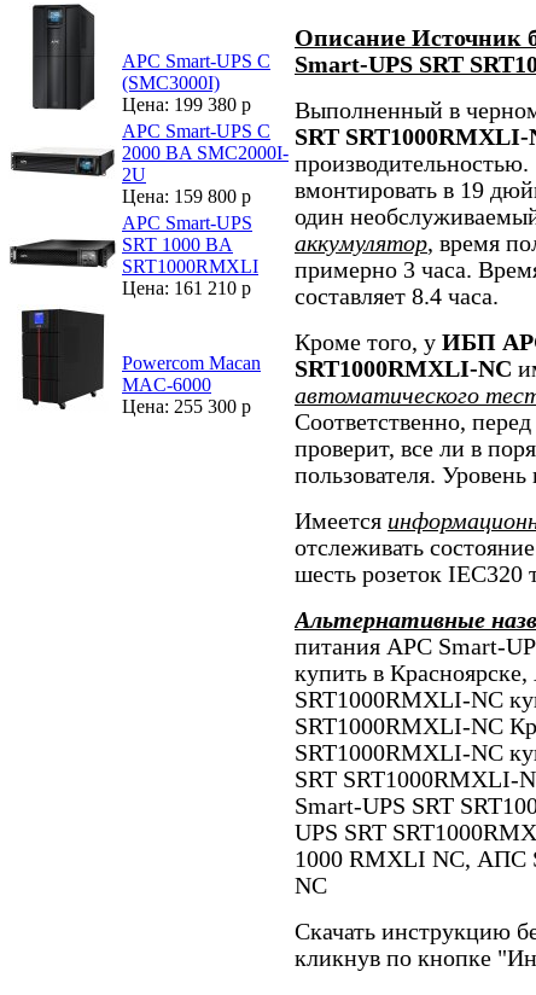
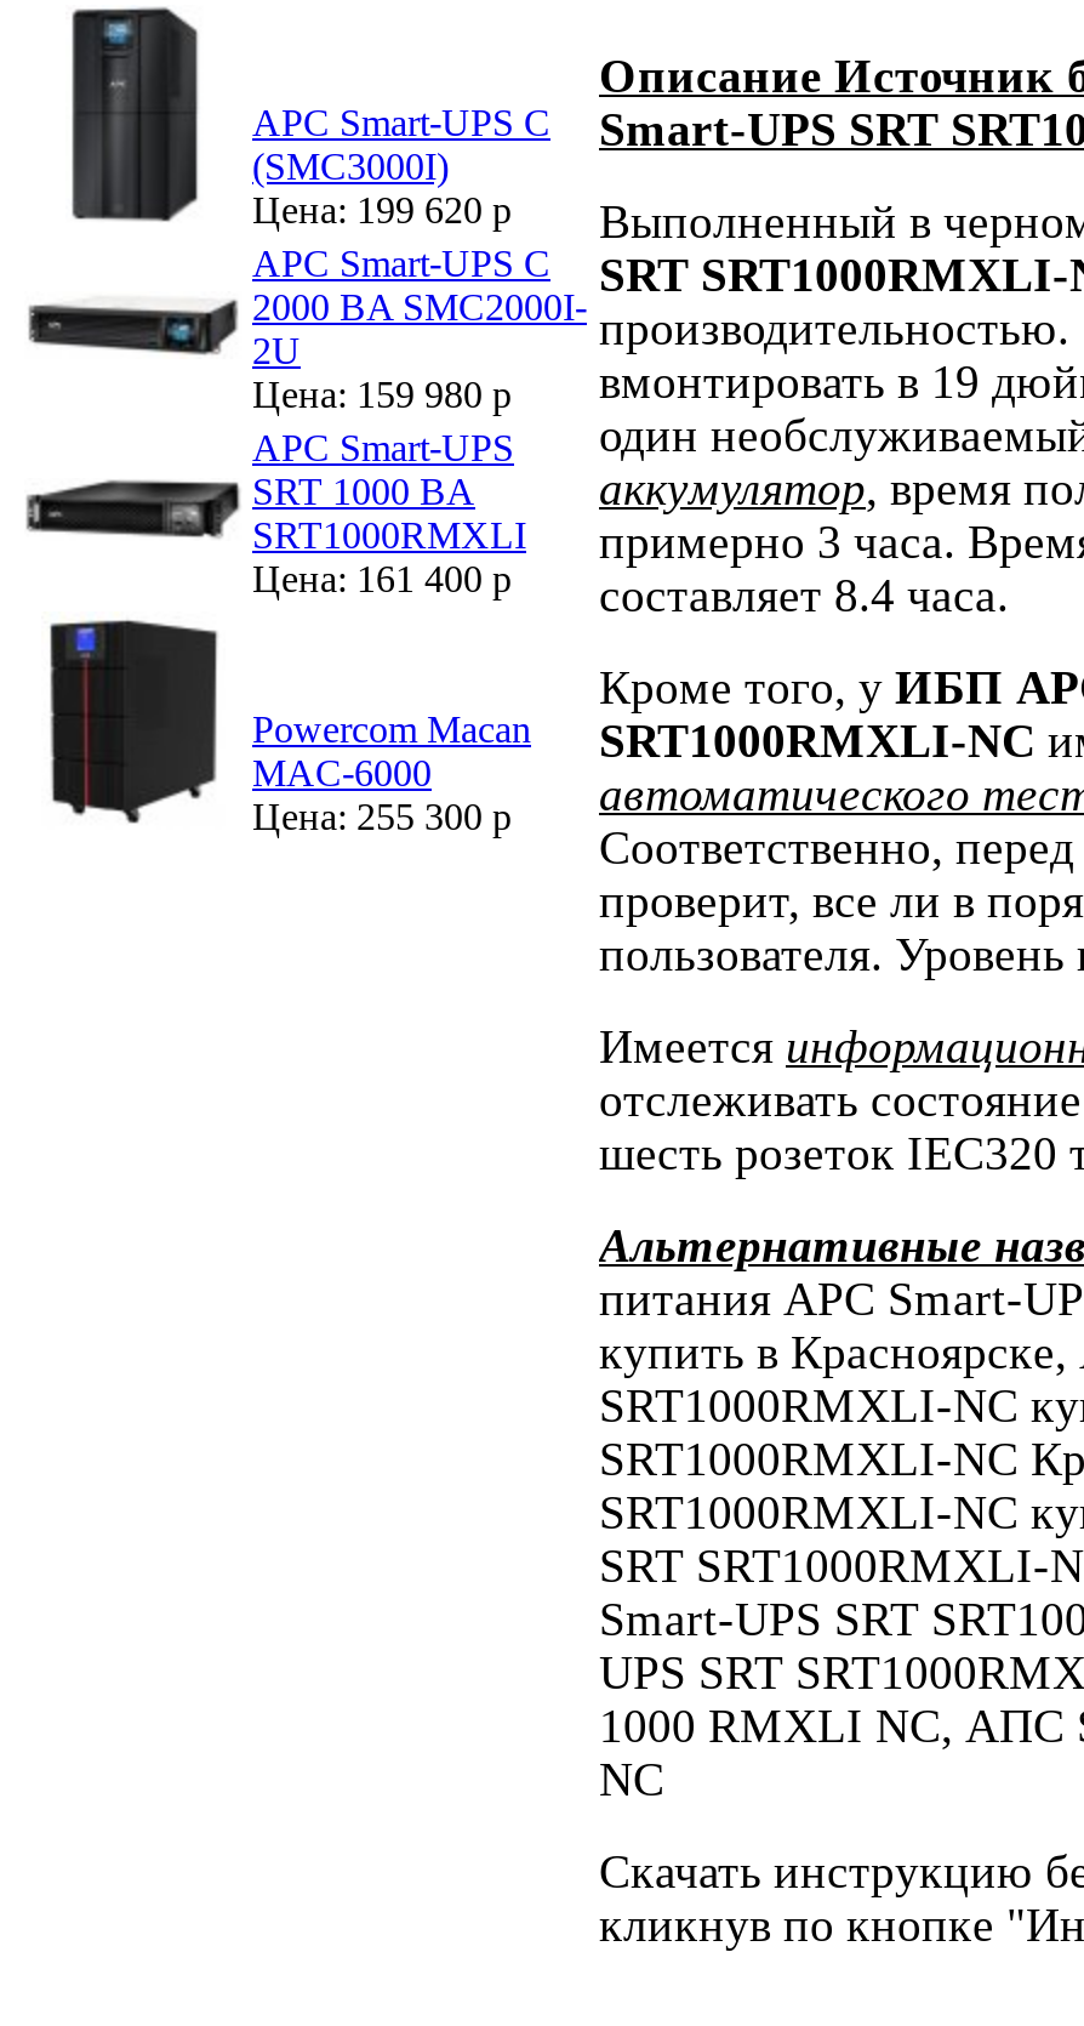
[122,94,251,115] Цена: 199 380 р -> [252,189,512,231] Цена: 199 620 р
[122,186,251,206] Цена: 159 800 р -> [252,374,512,415] Цена: 159 980 р
[122,278,251,298] Цена: 161 210 р -> [252,558,512,599] Цена: 161 400 р

